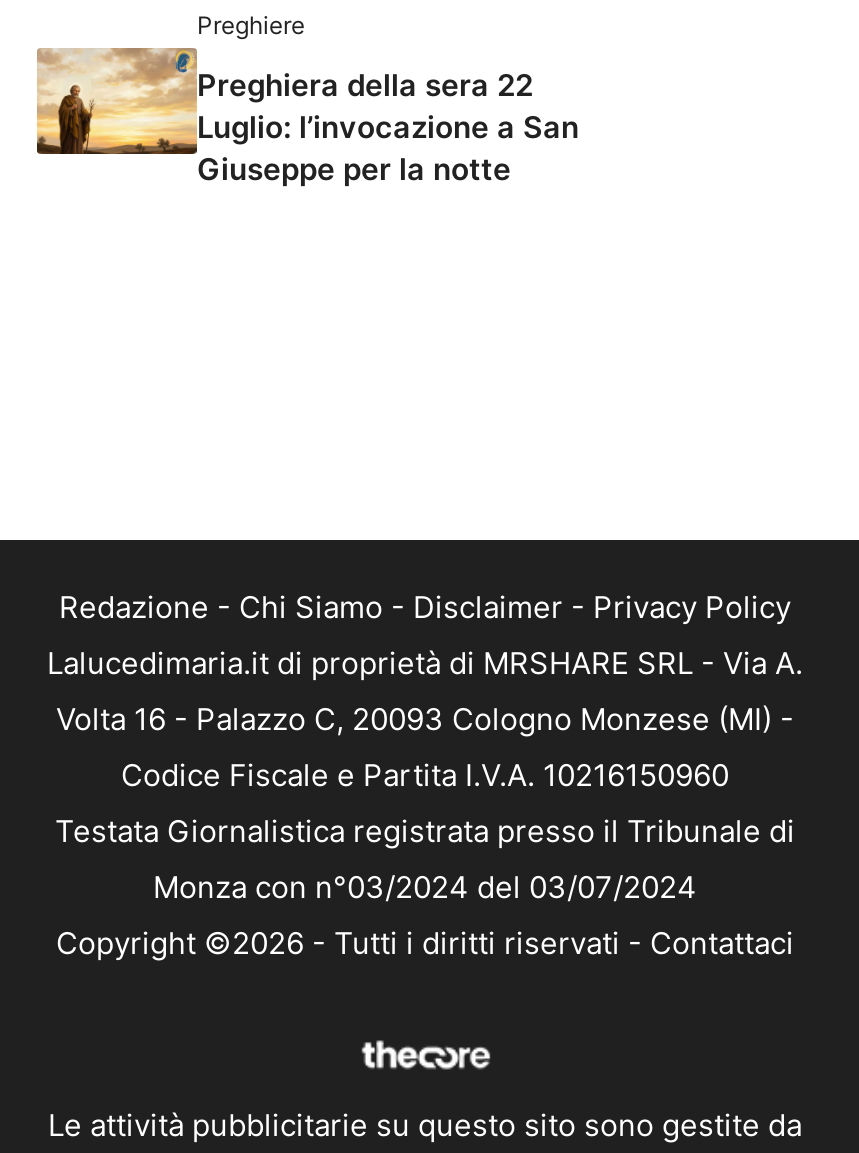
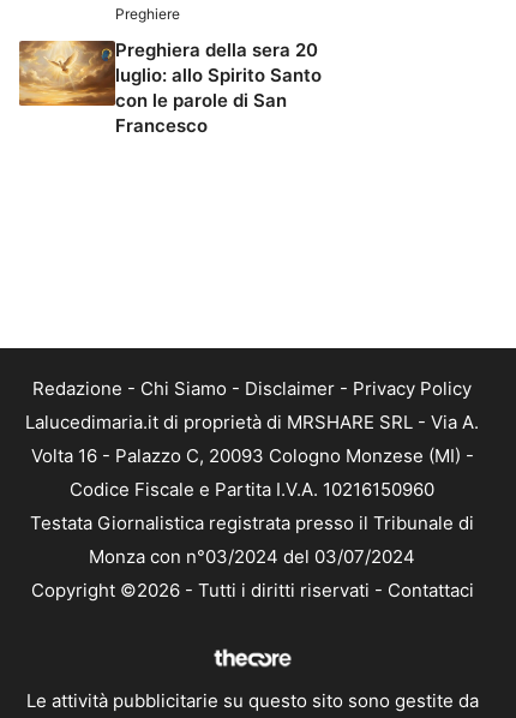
[35,46,579,187] [image] | Preghiera della sera 22 | Luglio: l’invocazione a San | Giuseppe per la notte -> [19,39,322,137] [image] | Preghiera della sera 20 | luglio: allo Spirito Santo | con le parole di San | Francesco

